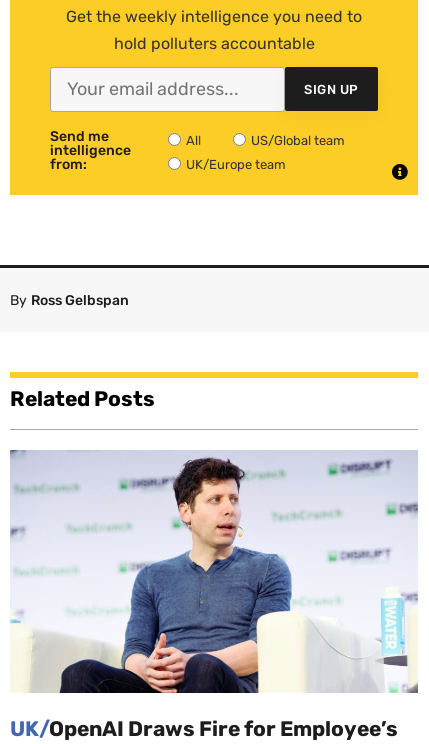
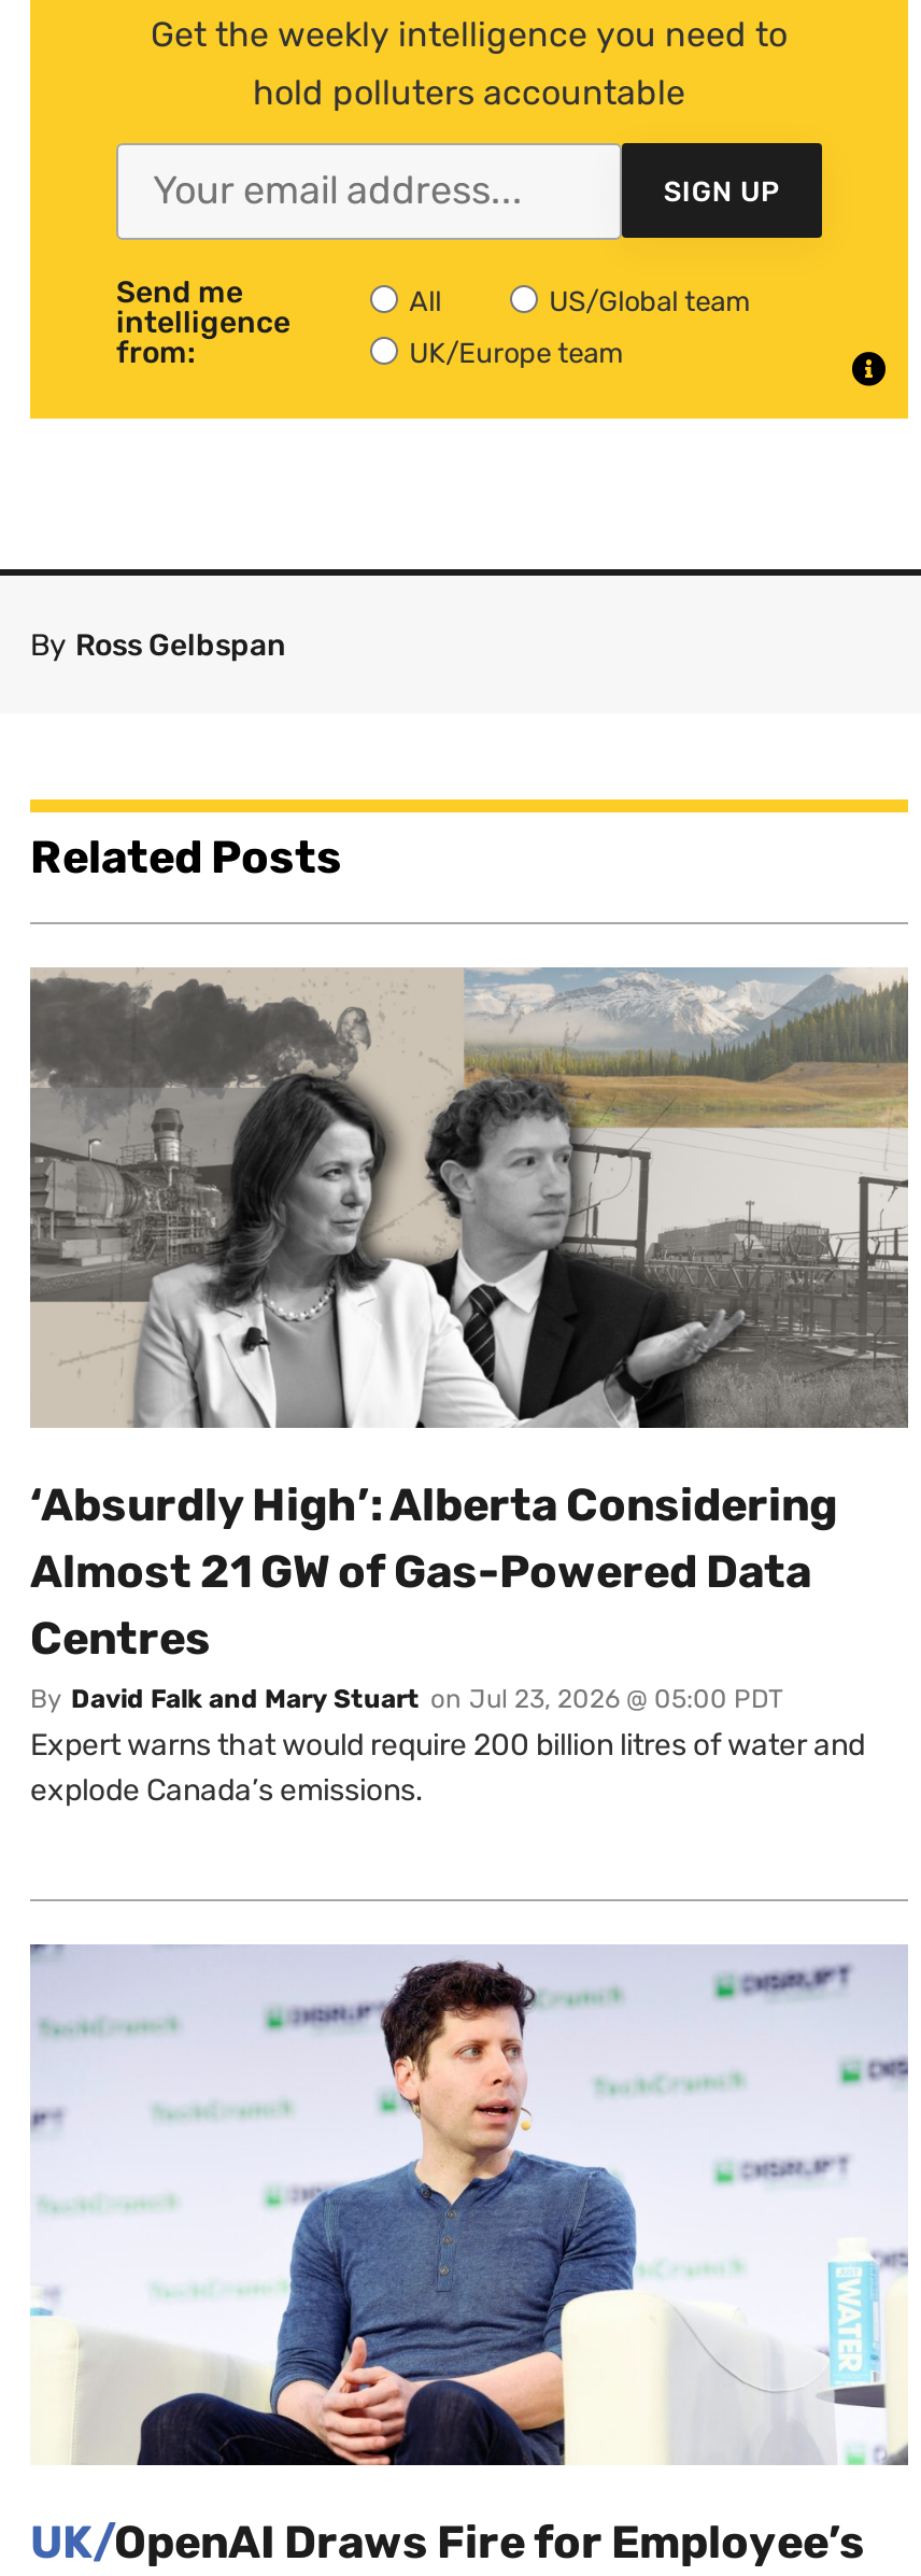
none -> [28,969,910,1809] [image] | ‘Absurdly High’: Alberta Considering | Almost 21 GW of Gas-Powered Data | Centres | By David Falk and Mary Stuart on Jul 23, 2026 @ 05:00 PDT | Expert warns that would require 200 billion litres of water and | explode Canada’s emissions.

